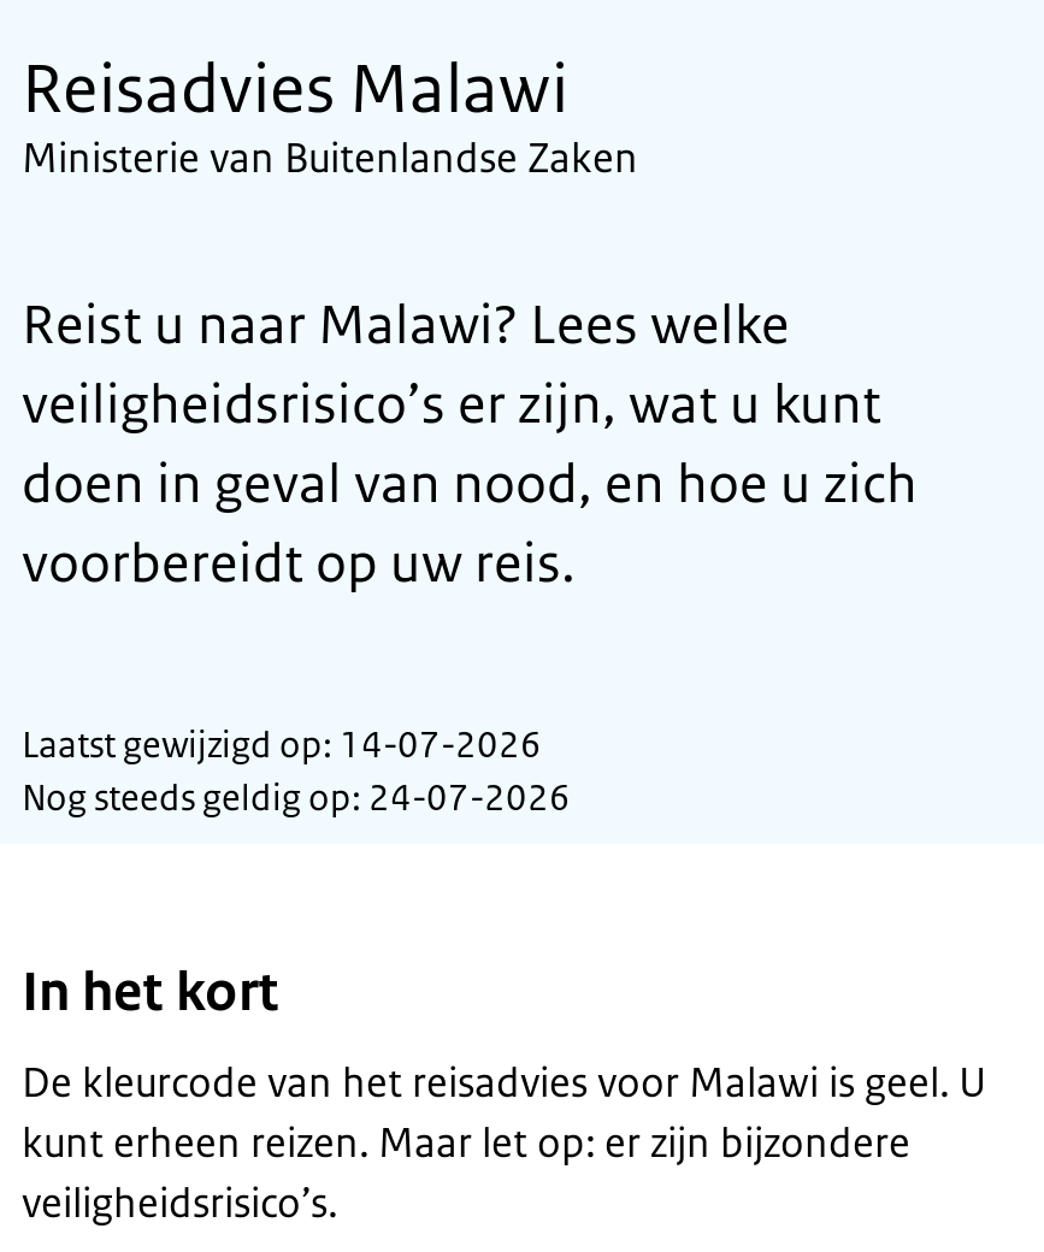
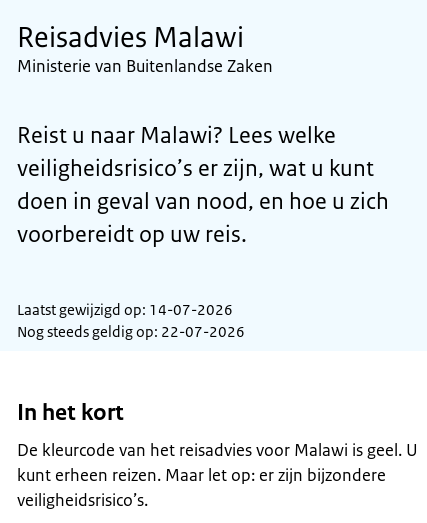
[22,774,571,820] Nog steeds geldig op: 24-07-2026 -> [17,322,245,341] Nog steeds geldig op: 22-07-2026

